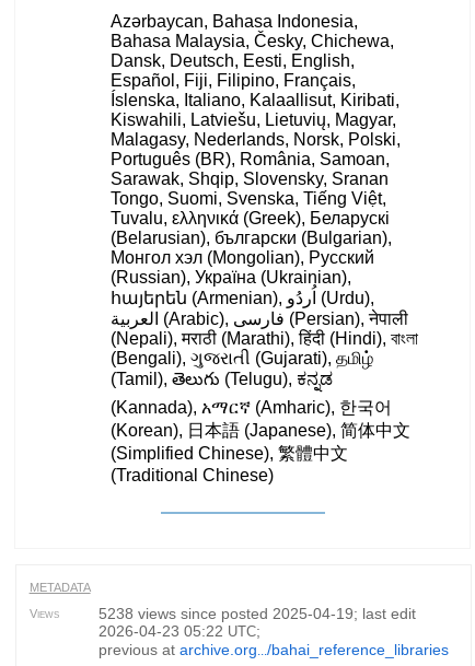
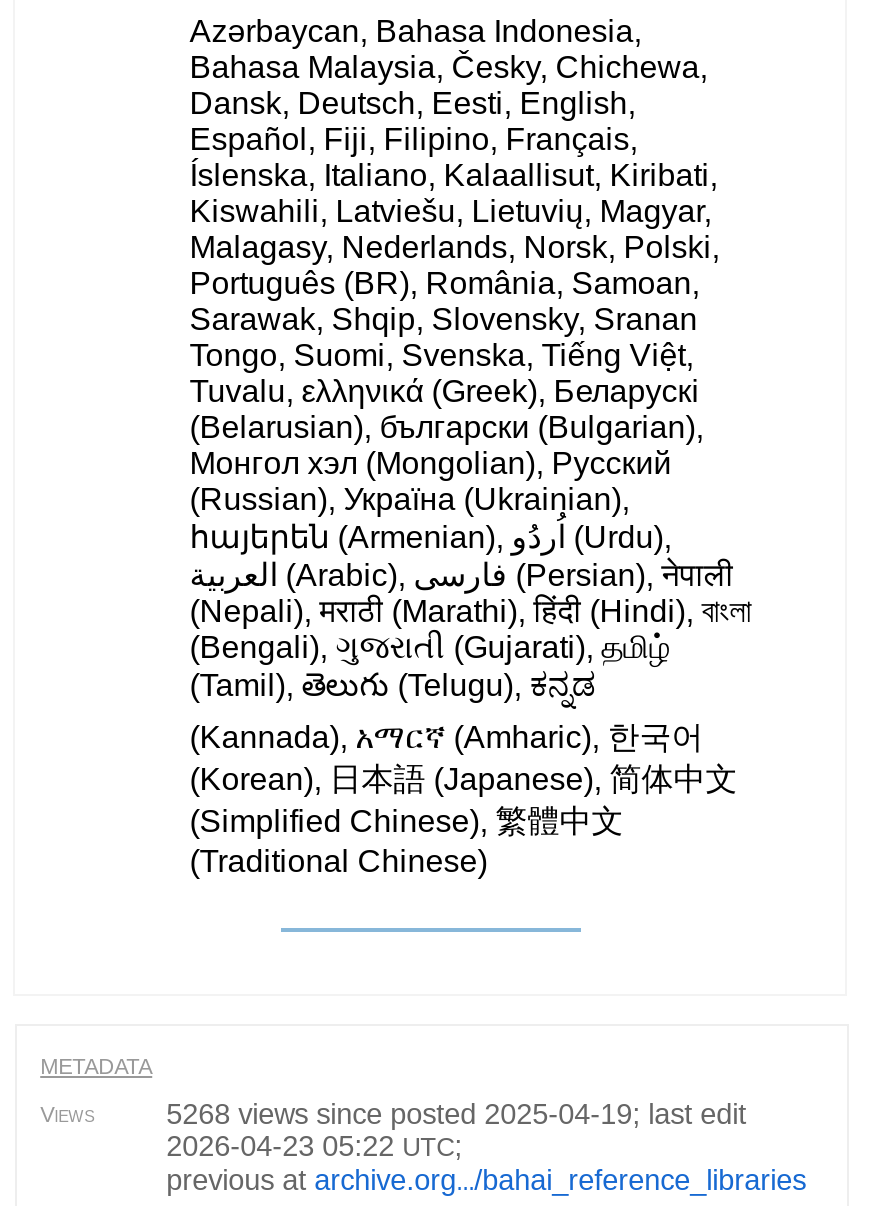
[98,605,415,623] 5238 views since posted 2025-04-19; last edit -> [166,1099,746,1131] 5268 views since posted 2025-04-19; last edit

